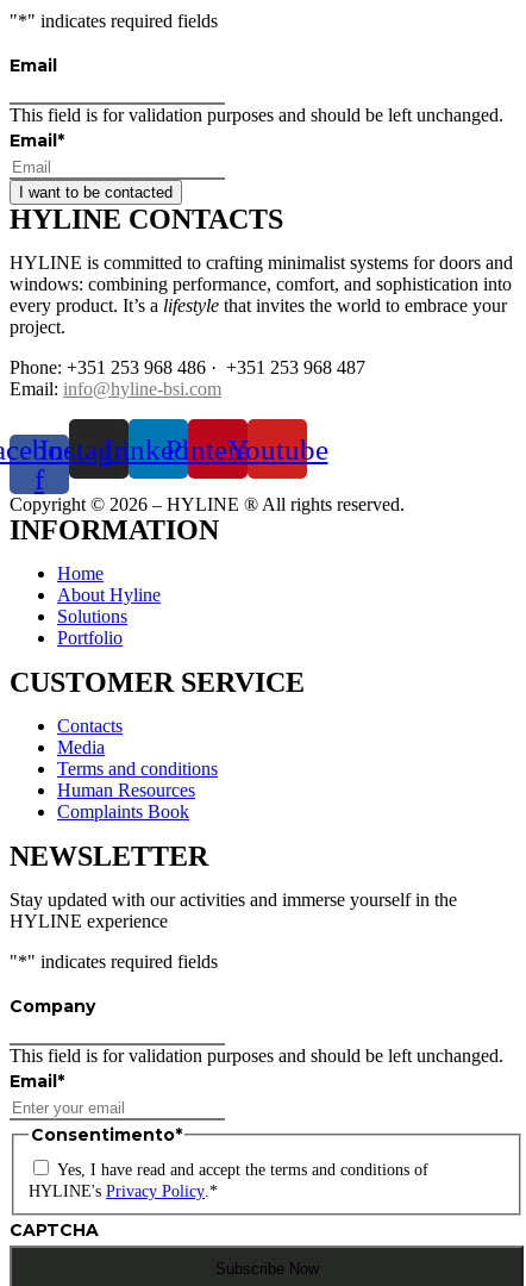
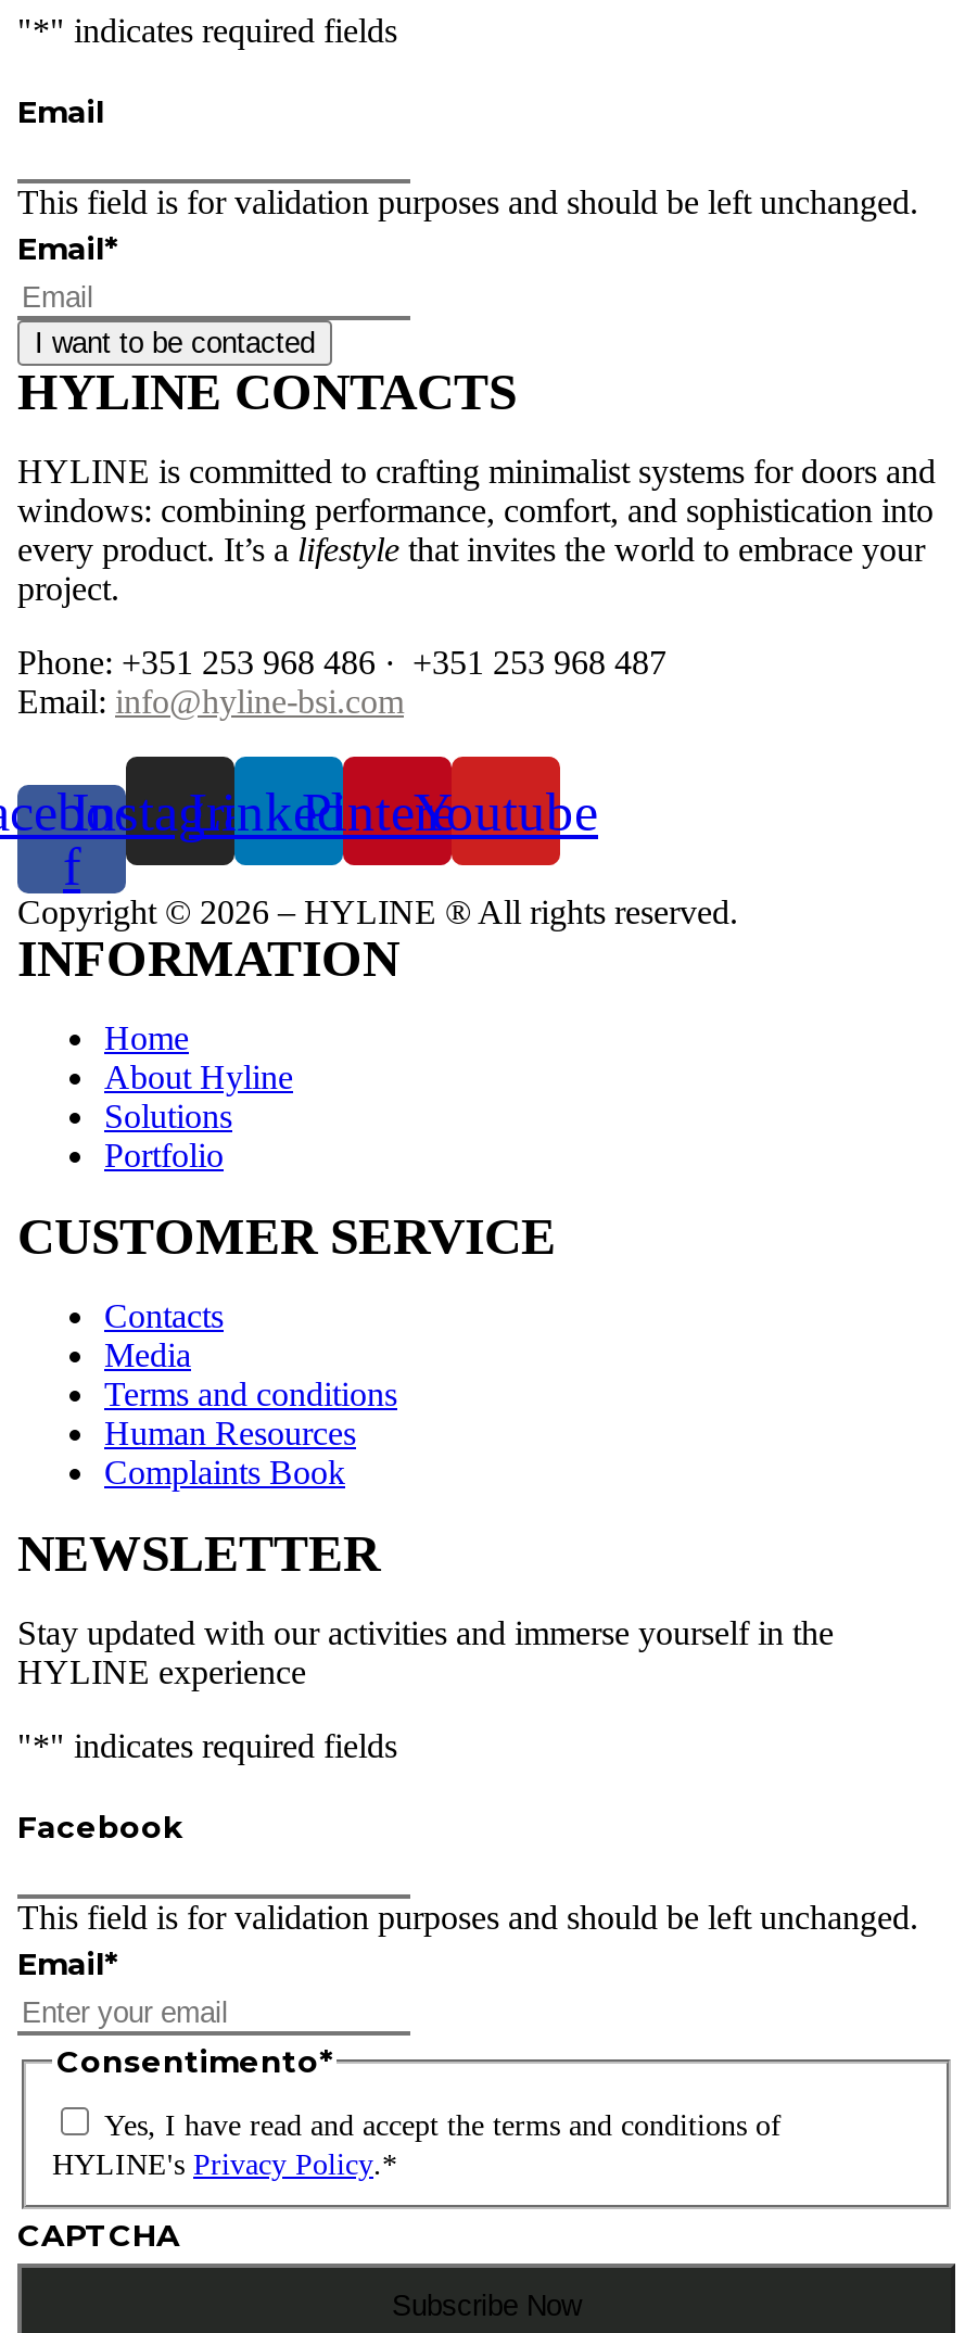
[10,995,95,1016] Company -> [17,1806,182,1846] Facebook

